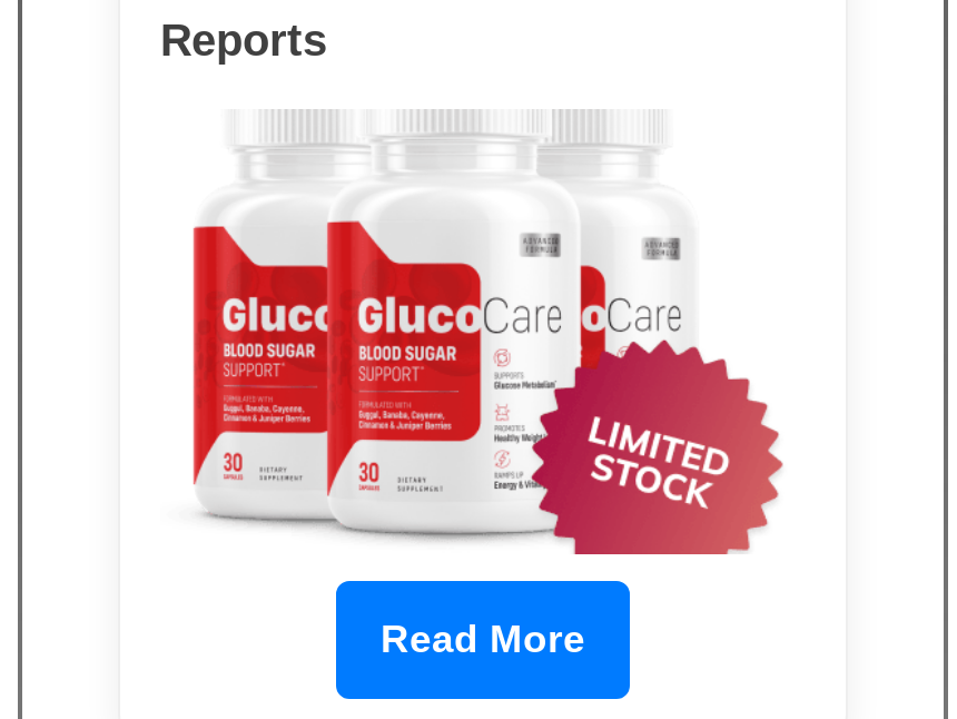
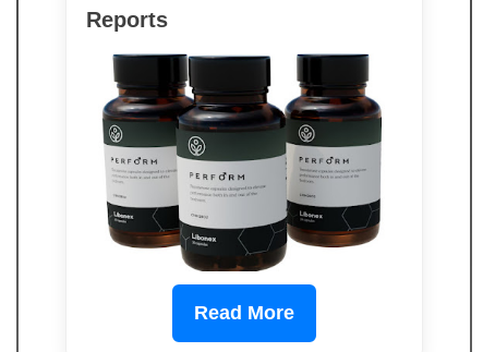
[191,111,783,557] [image] -> [101,53,390,272] [image]

